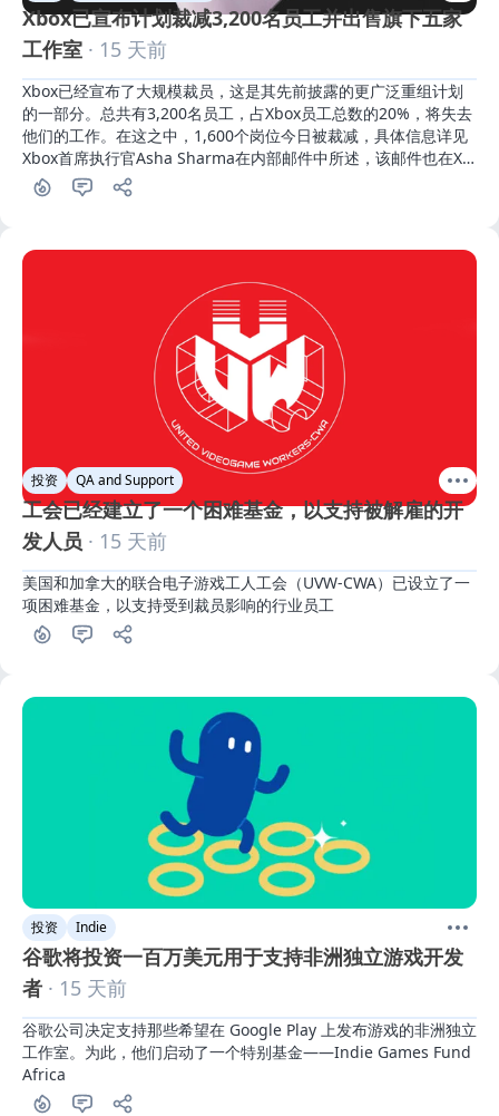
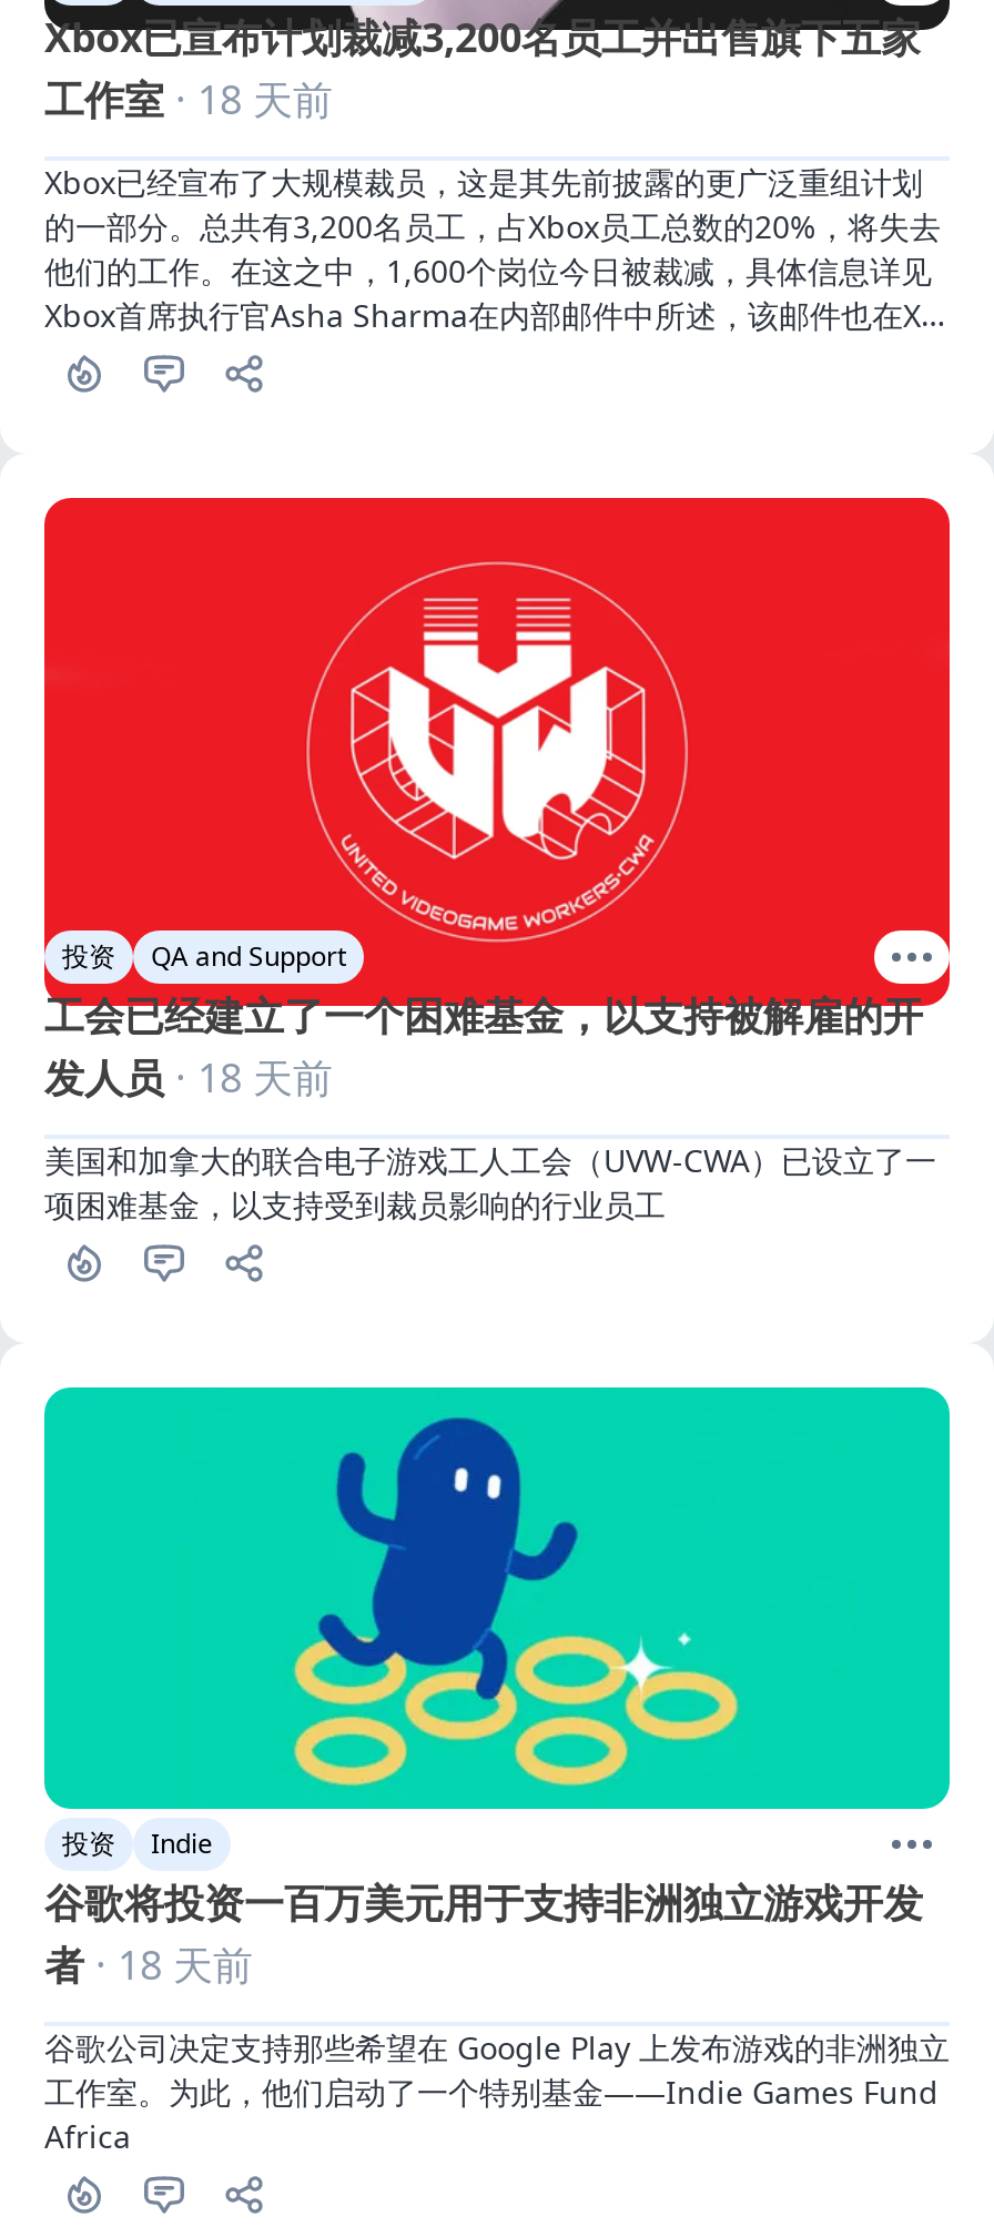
[22,36,167,62] 工作室· 15 天前 -> [44,71,333,124] 工作室· 18 天前
[22,527,167,554] 发人员· 15 天前 -> [44,1049,333,1102] 发人员· 18 天前
[22,974,127,1001] 者· 15 天前 -> [44,1938,253,1991] 者· 18 天前

